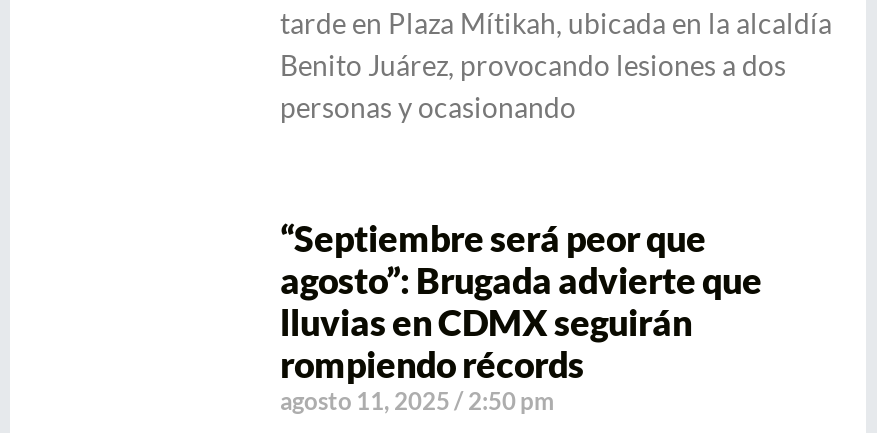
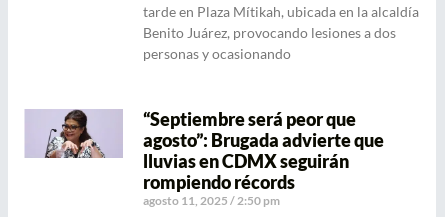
none -> [24,108,123,159] [image]

